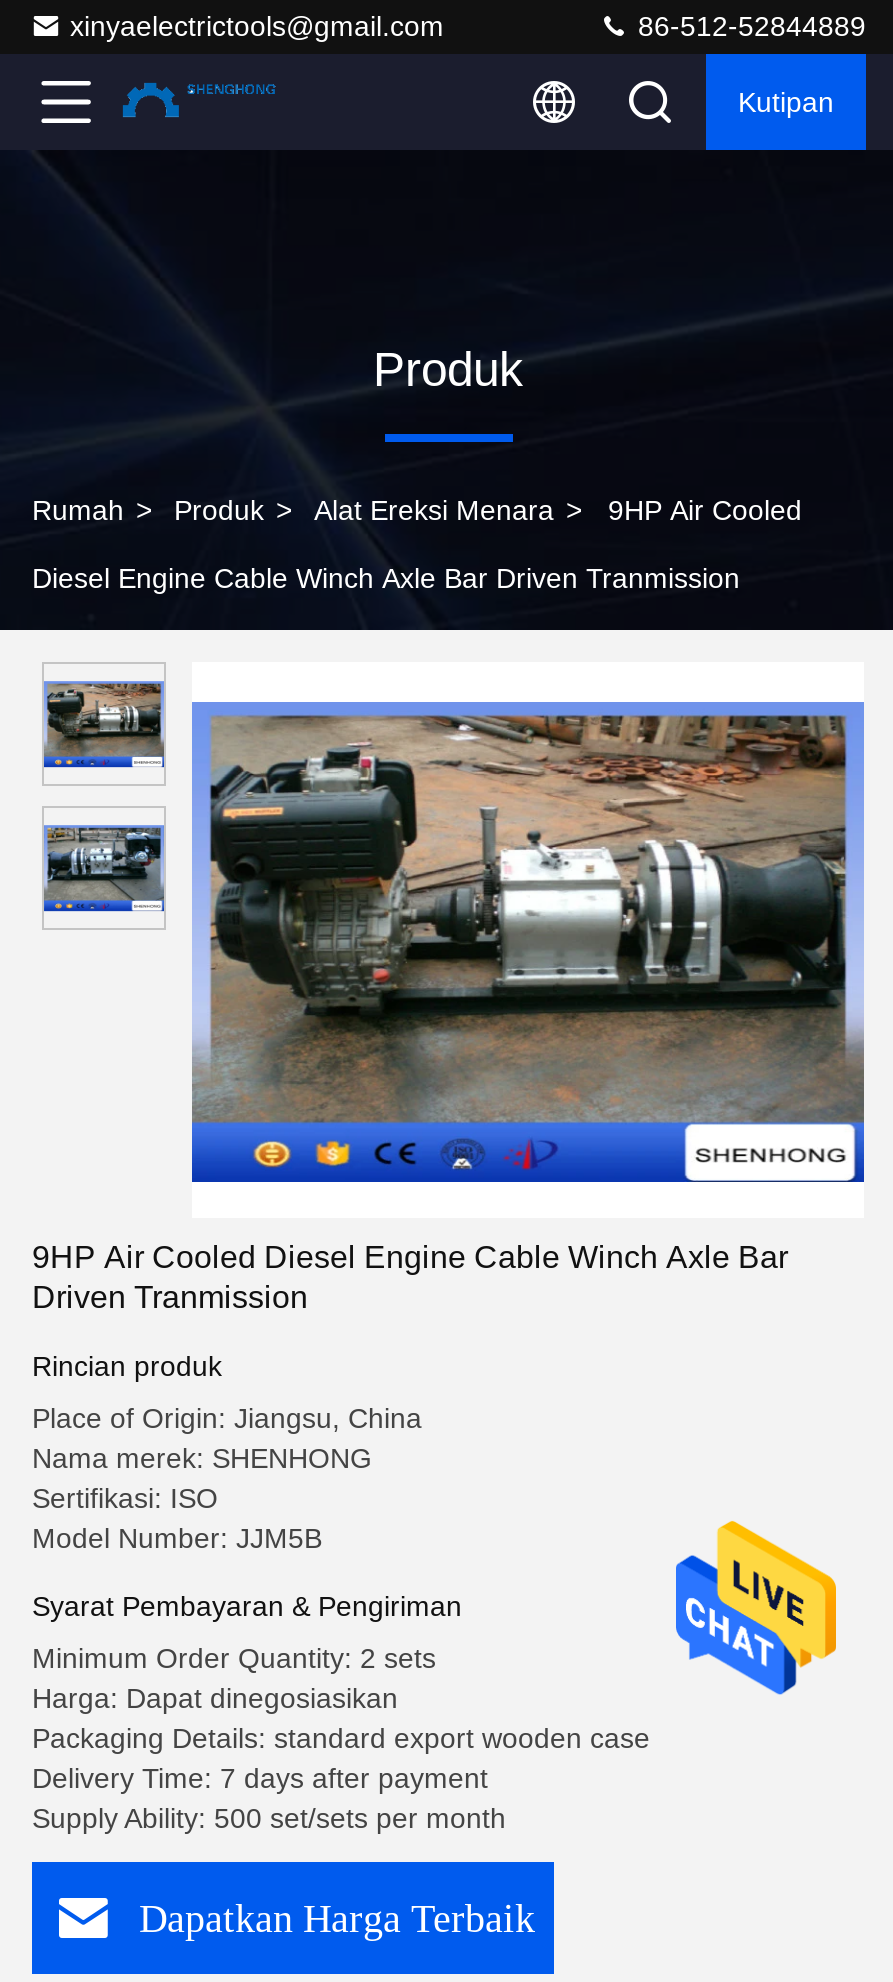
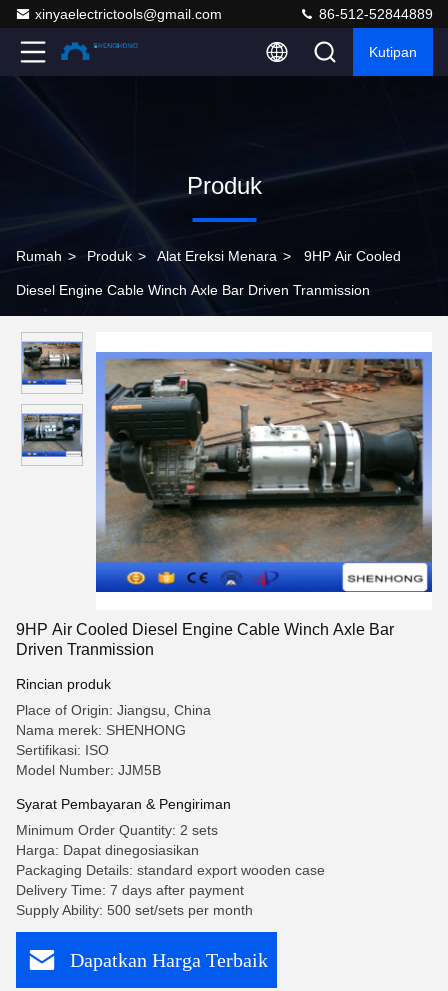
[674,1520,838,1696] [image] -> none

